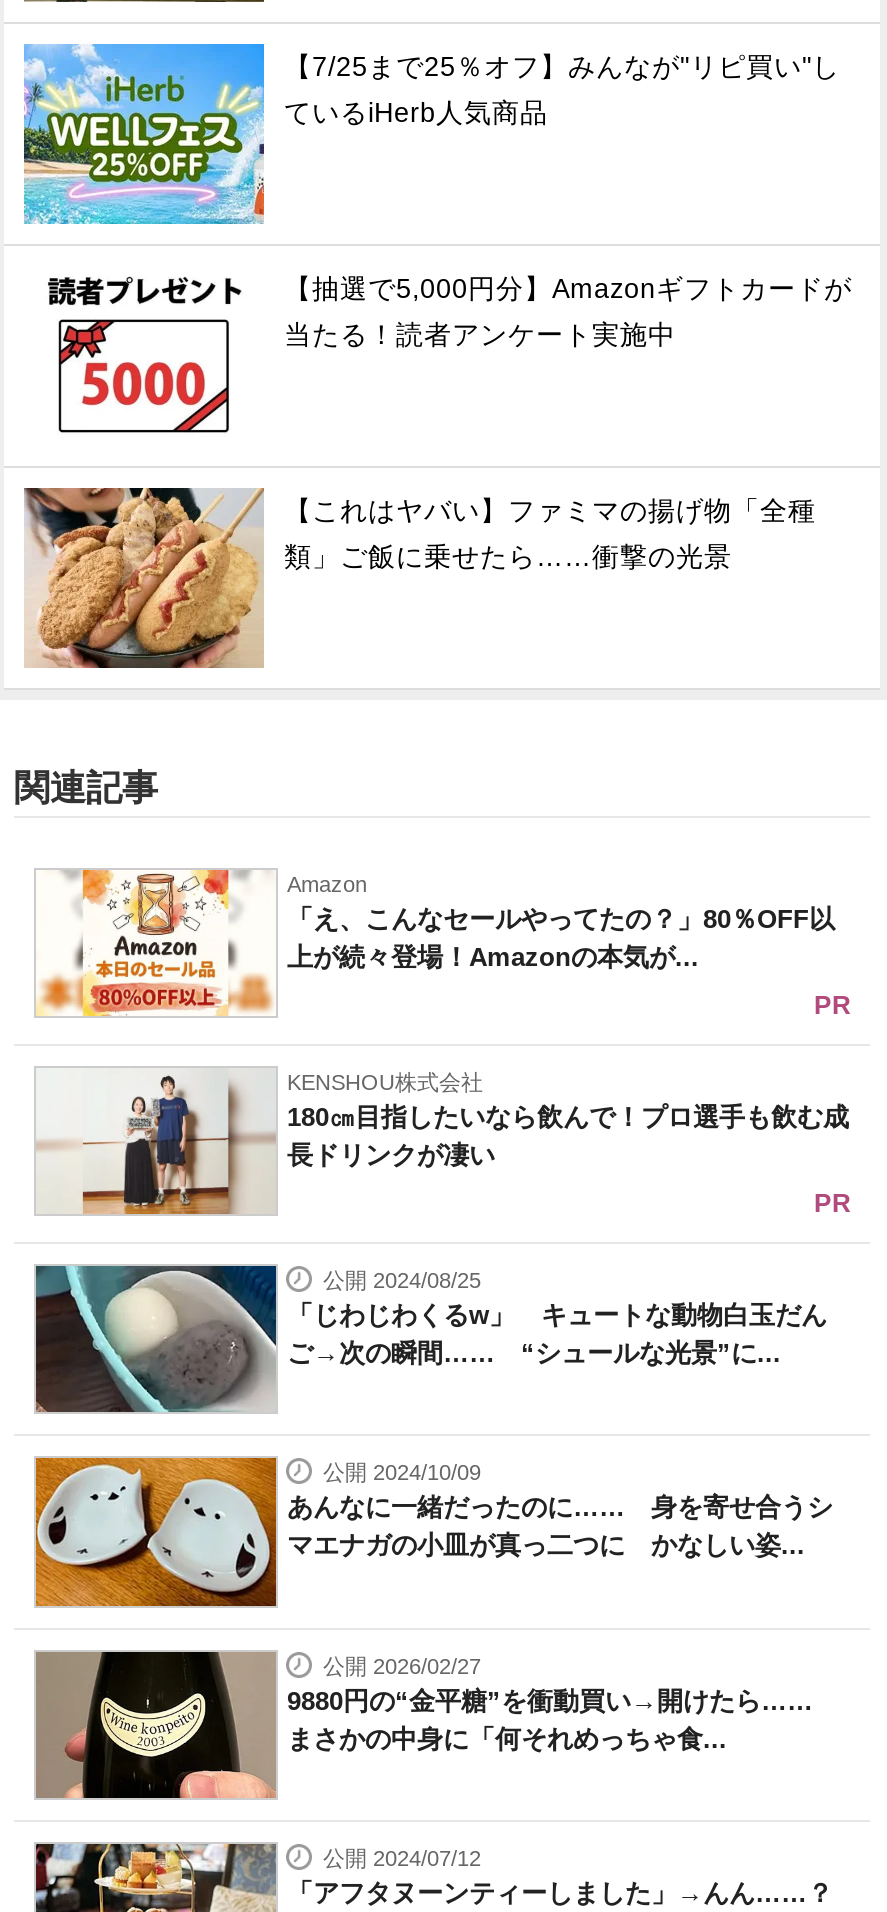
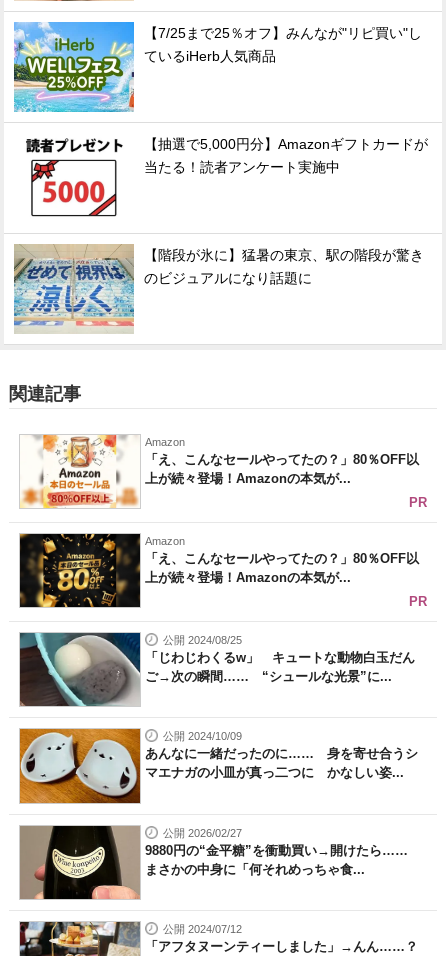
[24,486,816,670] [image] | 【これはヤバい】ファミマの揚げ物「全種 -> [13,244,424,334] [image] | 【階段が氷に】猛暑の東京、駅の階段が驚き
[284,541,732,571] 類」ご飯に乗せたら……衝撃の光景 -> [144,271,312,286] のビジュアルになり話題に
[36,1068,849,1216] [image] | KENSHOU株式会社 | 180㎝目指したいなら飲んで！プロ選手も飲む成 | 長ドリンクが凄い -> [19,533,419,608] [image] | Amazon | 「え、こんなセールやってたの？」80％OFF以 | 上が続々登場！Amazonの本気が...

